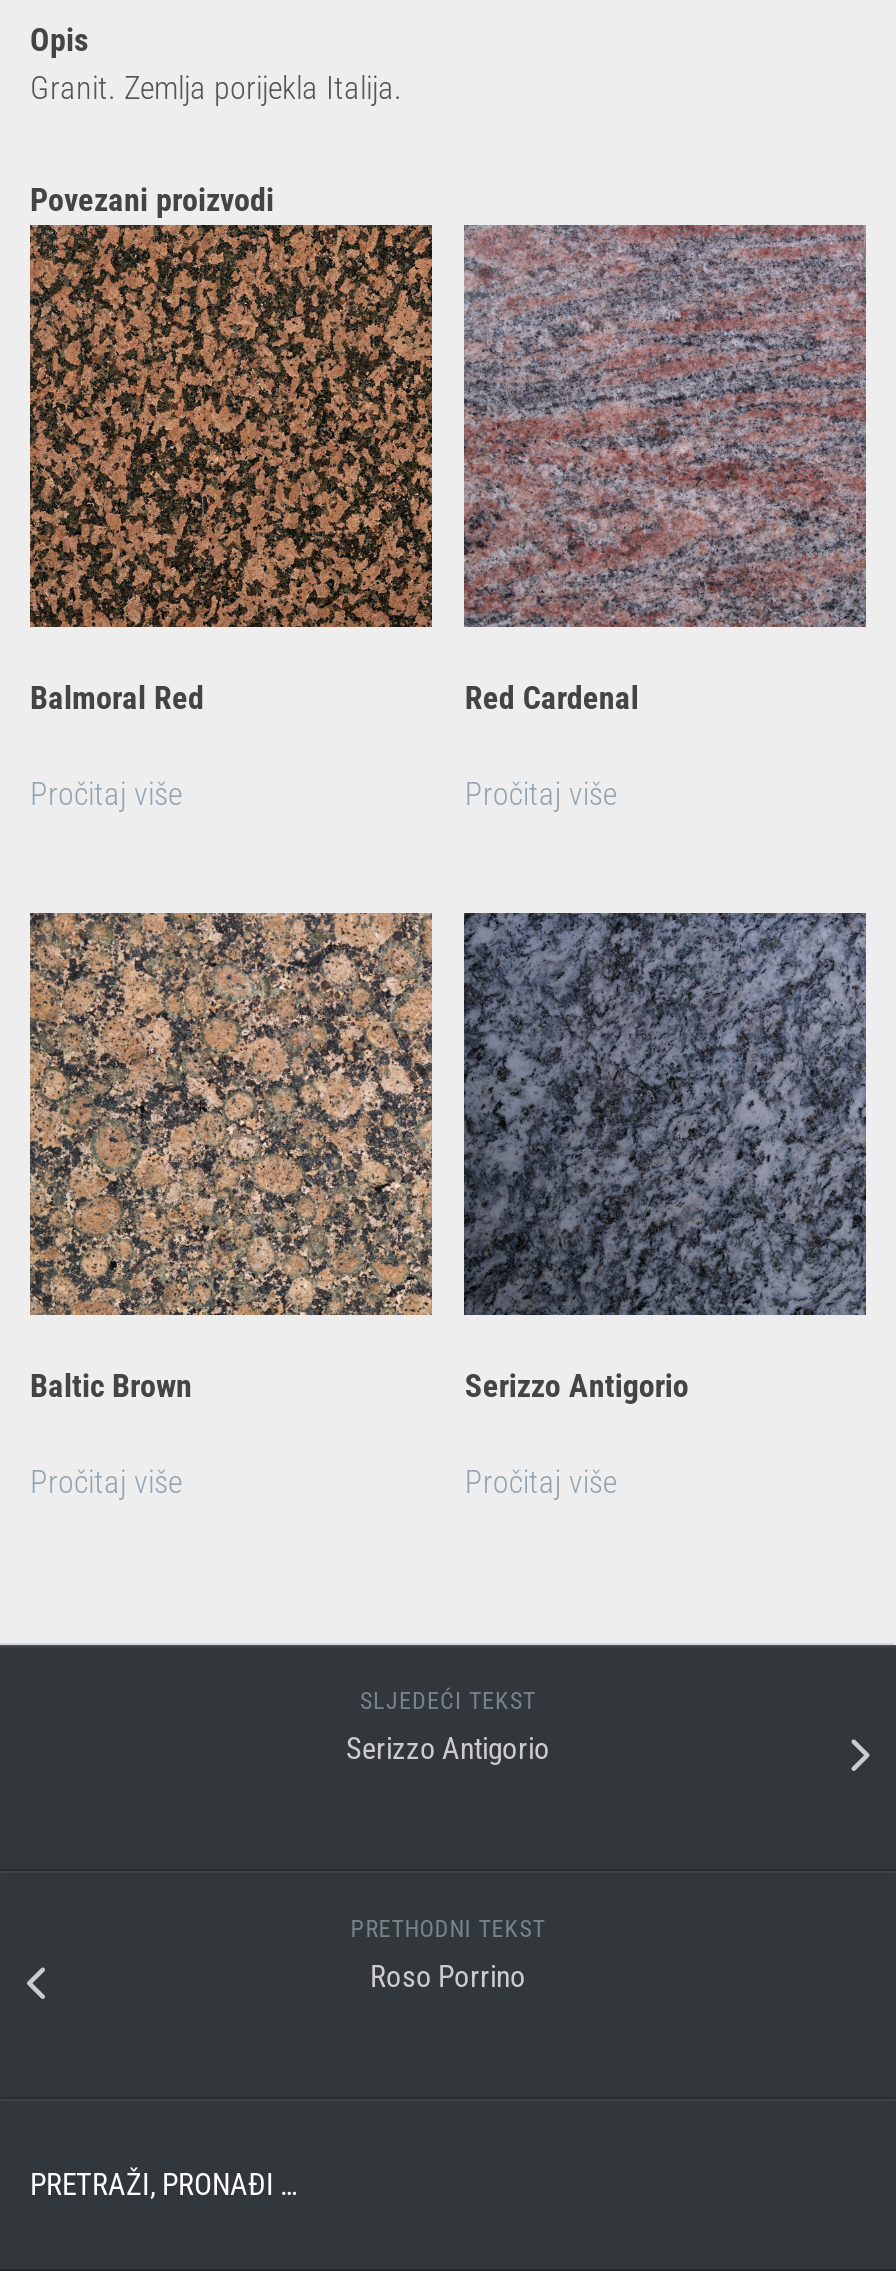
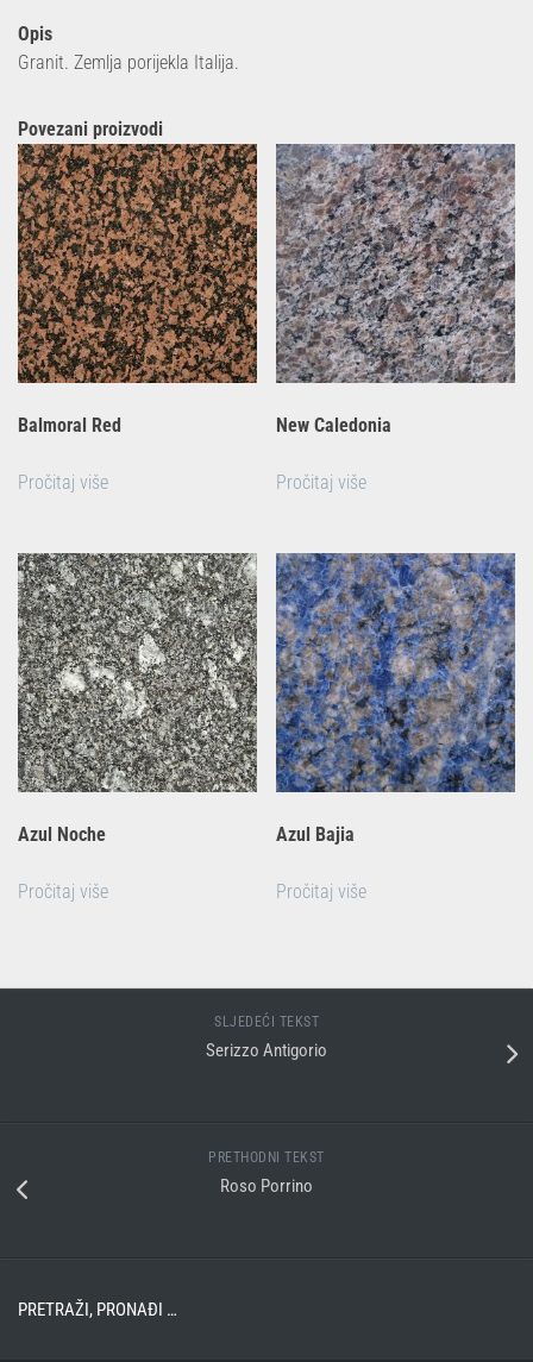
[464,223,866,716] [image] | Red Cardenal -> [276,143,515,436] [image] | New Caledonia
[28,911,434,1405] [image] | Baltic Brown -> [17,552,258,846] [image] | Azul Noche
[462,911,868,1405] [image] | Serizzo Antigorio -> [275,552,516,846] [image] | Azul Bajia

